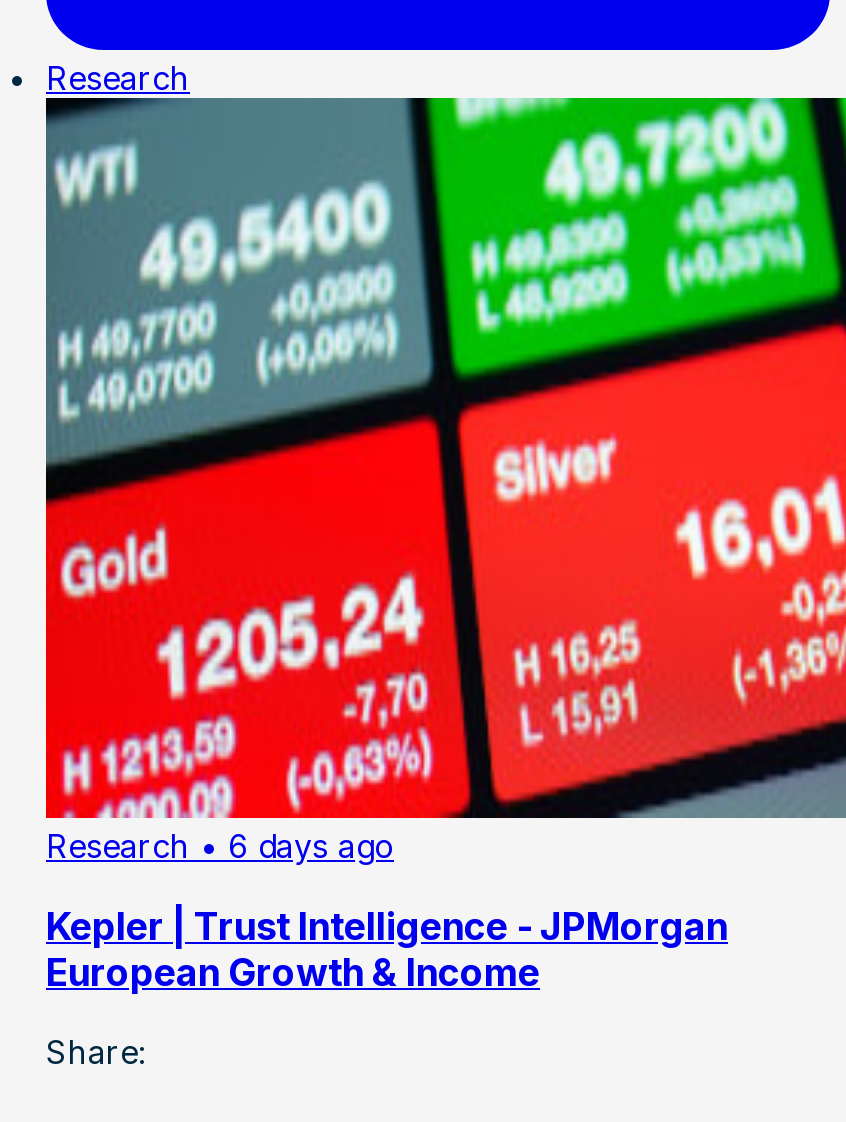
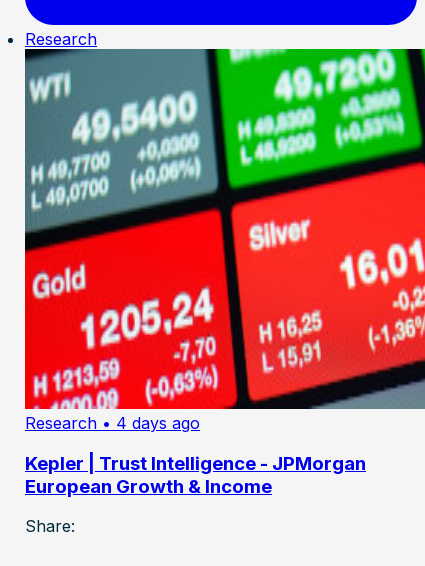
[46,826,394,866] Research • 6 days ago -> [25,413,200,433] Research • 4 days ago

